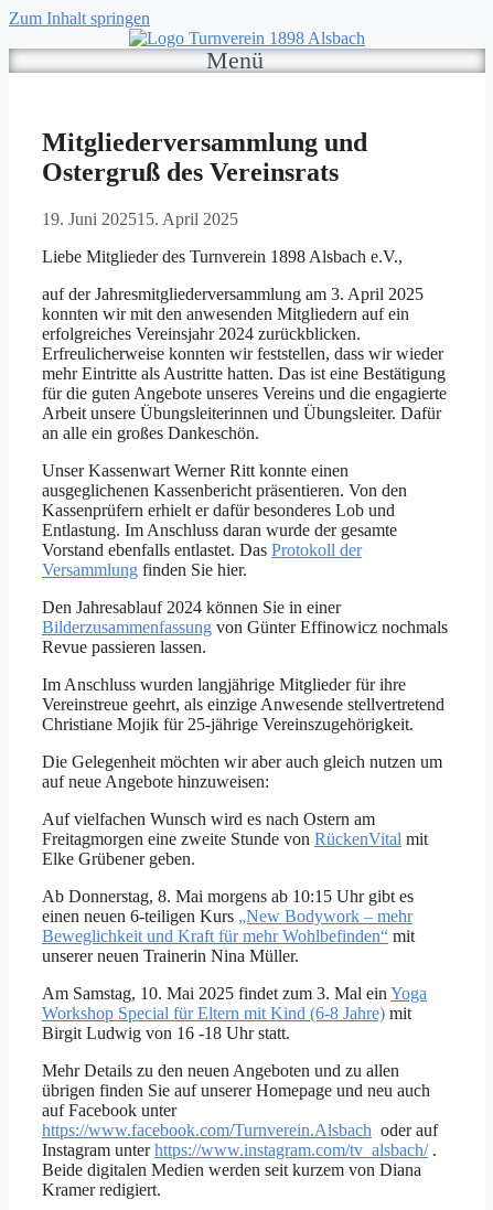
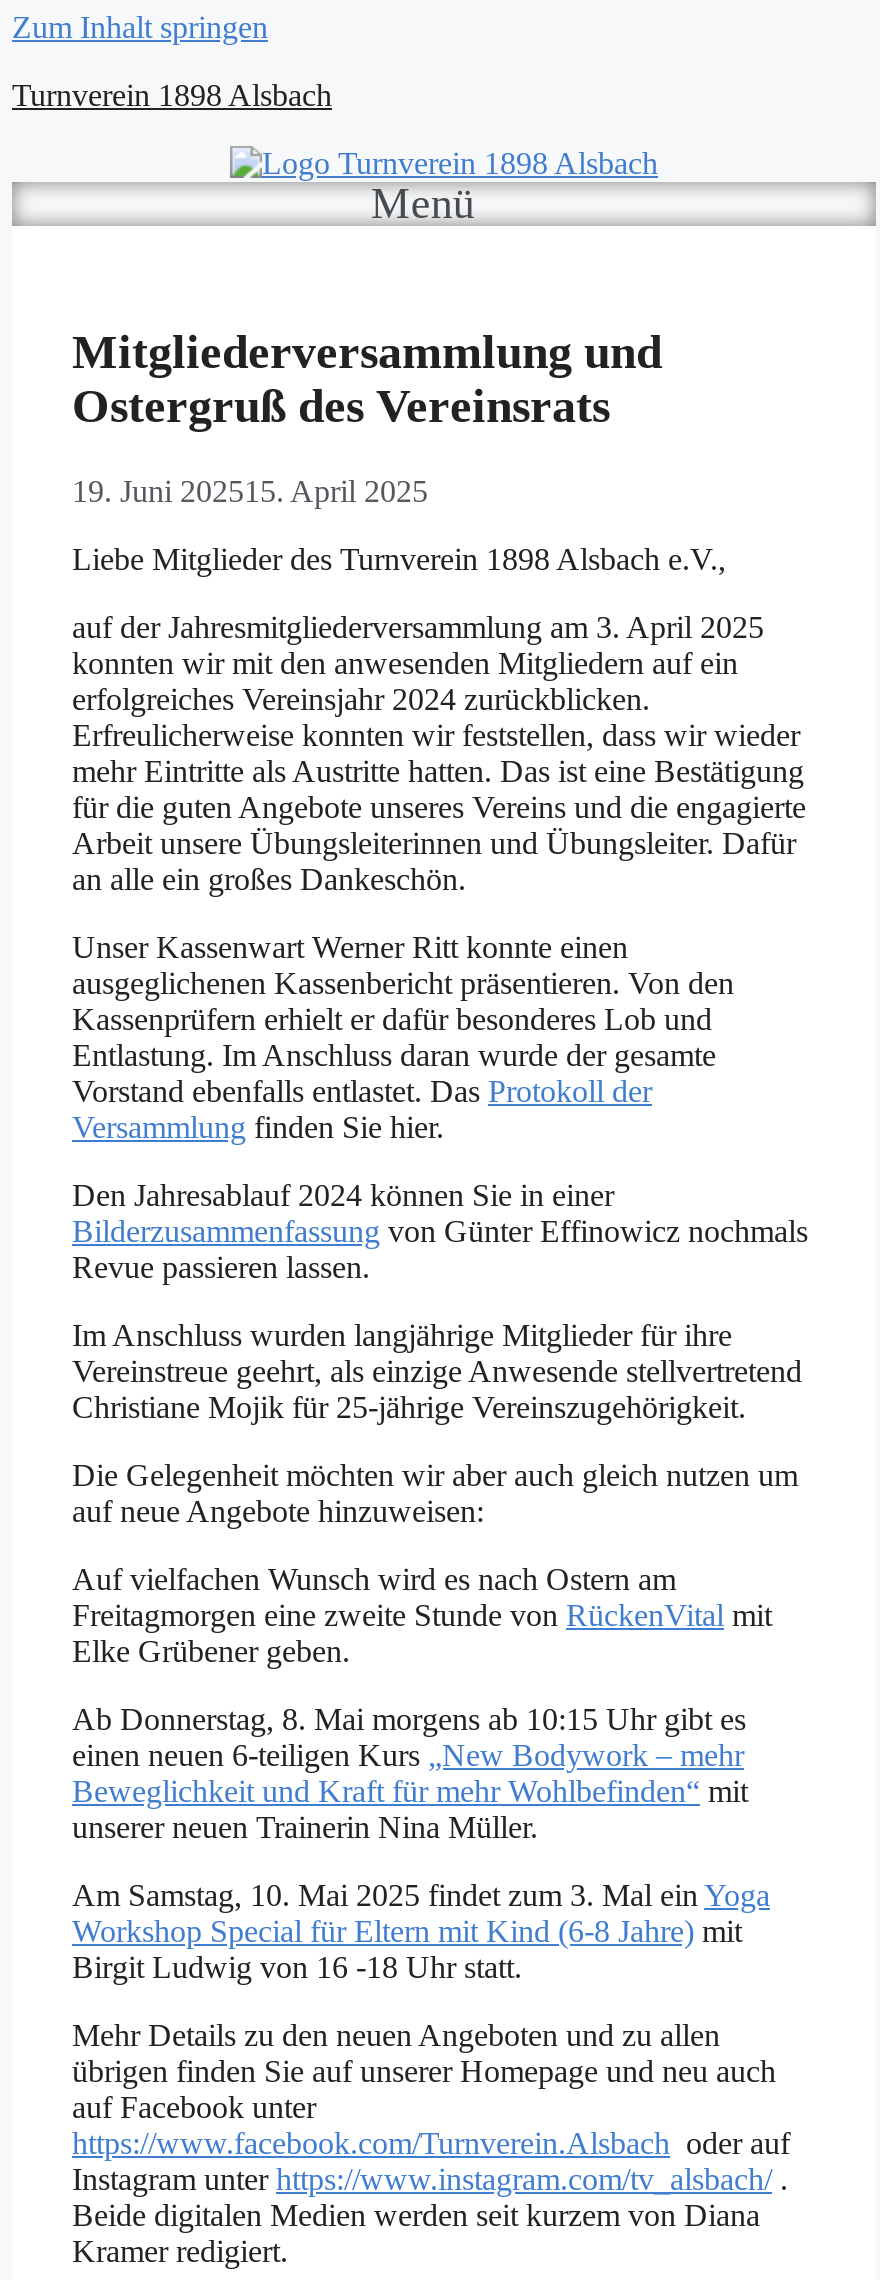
none -> [12,78,332,112] Turnverein 1898 Alsbach

